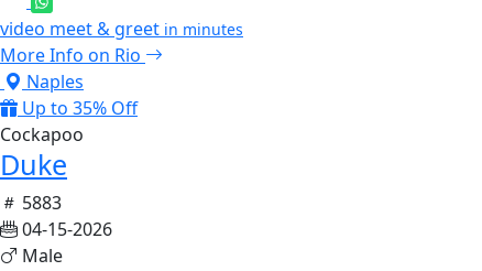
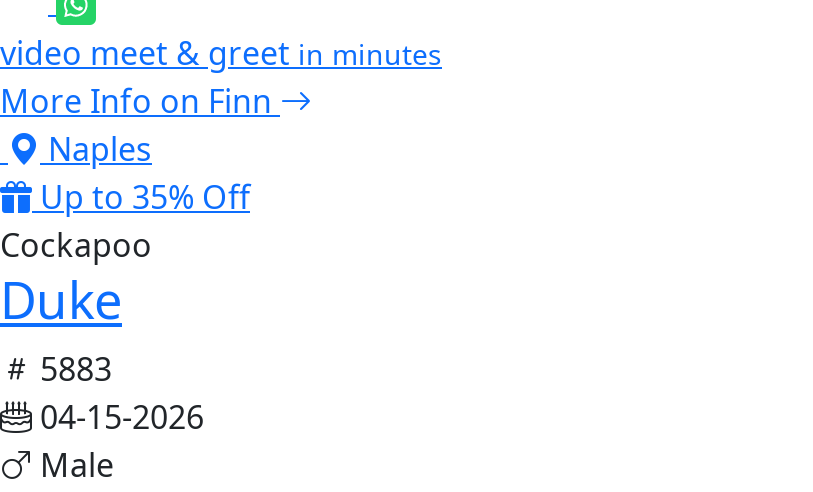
[0,43,145,68] More Info on Rio -> [0,79,280,123] More Info on Finn

